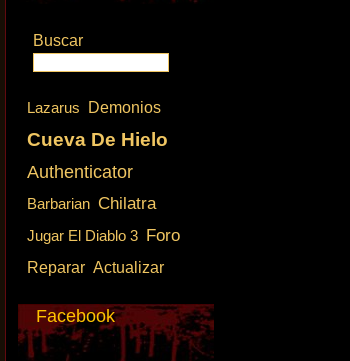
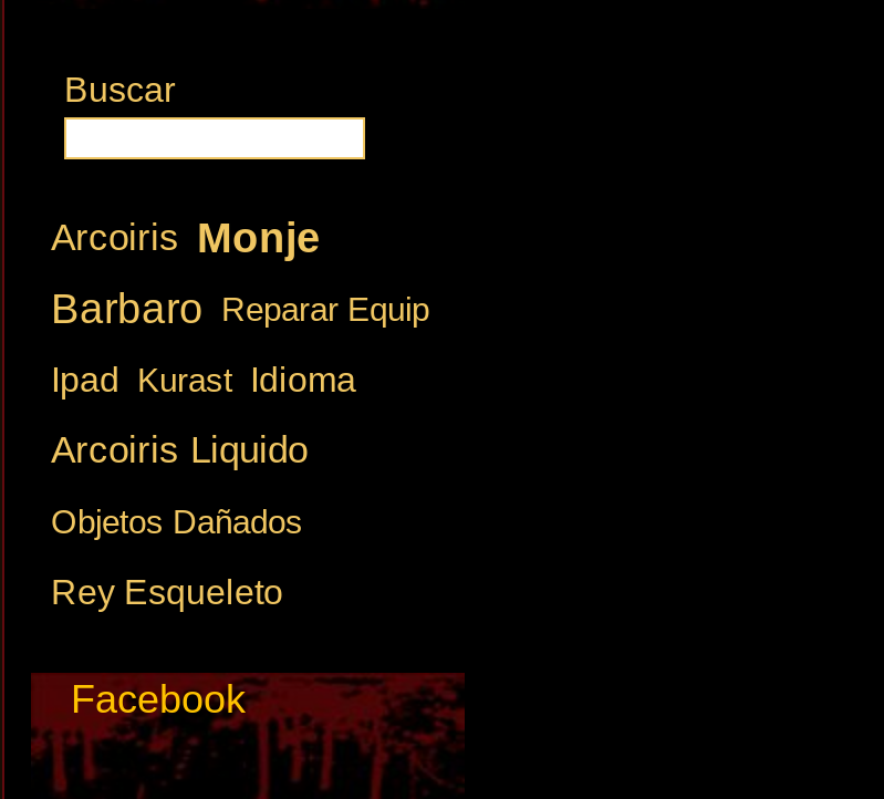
[27,99,161,116] Lazarus Demonios -> [51,215,321,261] Arcoiris Monje
[27,129,168,150] Cueva De Hielo -> [51,286,429,332] Barbaro Reparar Equip
[27,162,133,182] Authenticator -> [51,361,356,398] Ipad Kurast Idioma
[27,194,156,213] Barbarian Chilatra -> [51,429,308,471] Arcoiris Liquido
[27,226,180,245] Jugar El Diablo 3 Foro -> [51,502,303,540] Objetos Dañados
[27,259,164,276] Reparar Actualizar -> [51,573,283,611] Rey Esqueleto

